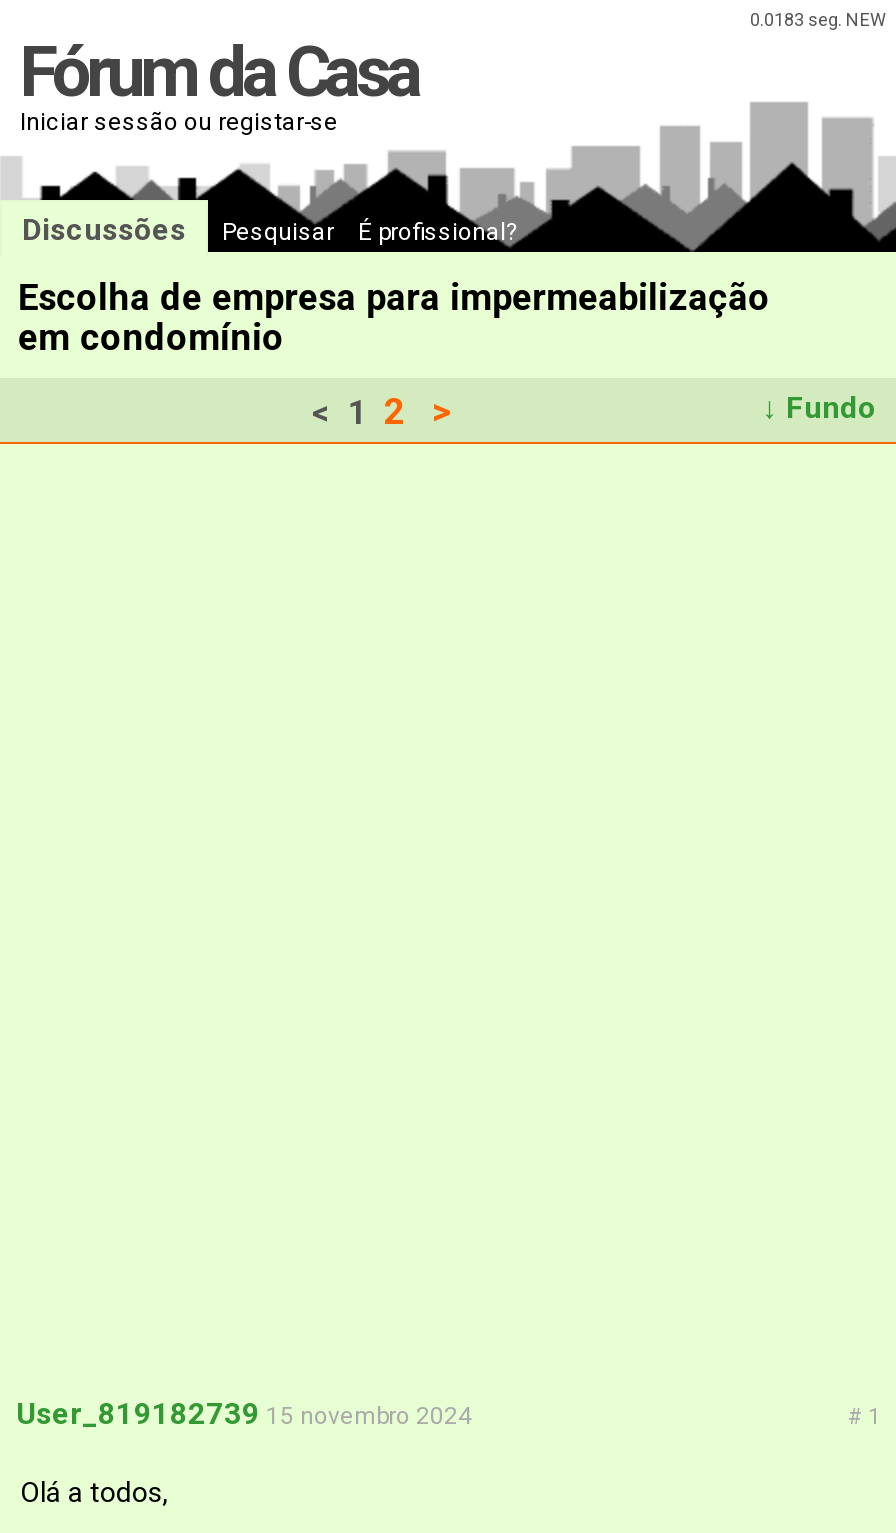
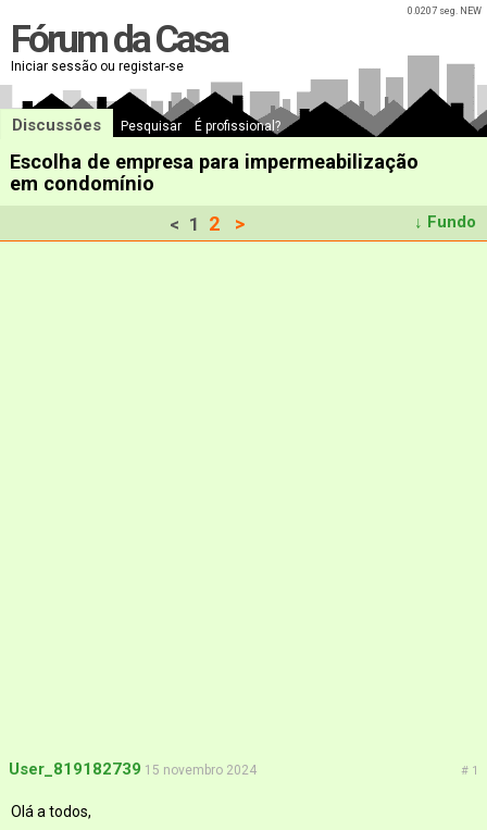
[750,10,886,30] 0.0183 seg. NEW -> [408,5,482,16] 0.0207 seg. NEW

